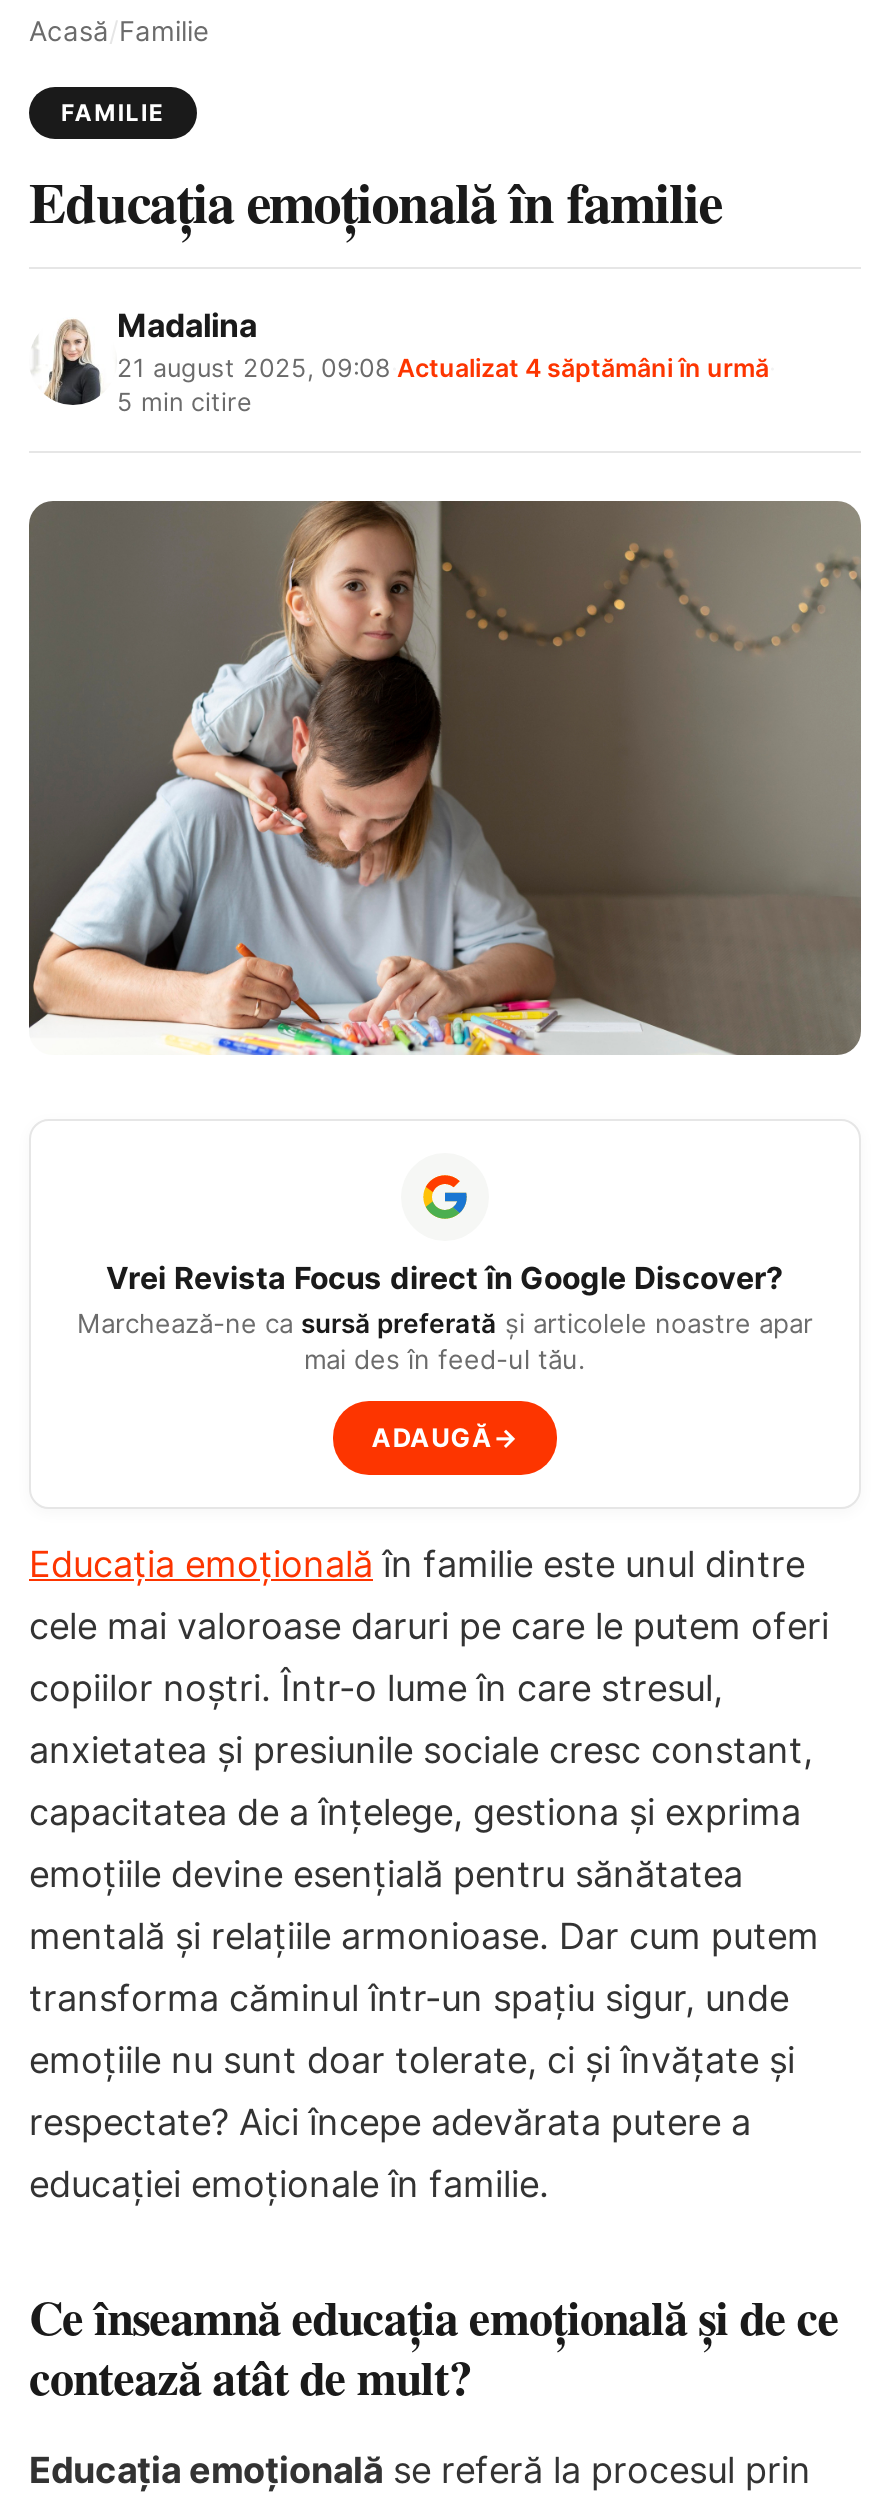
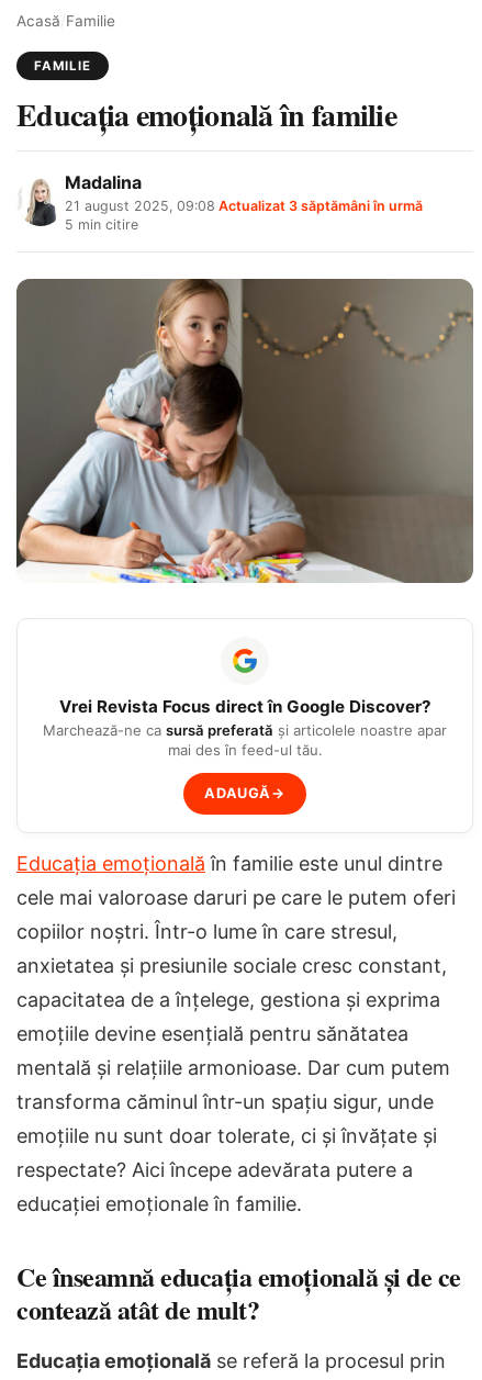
[117,353,775,383] 21 august 2025, 09:08 · Actualizat 4 săptămâni în urmă · -> [65,198,426,214] 21 august 2025, 09:08 · Actualizat 3 săptămâni în urmă ·

